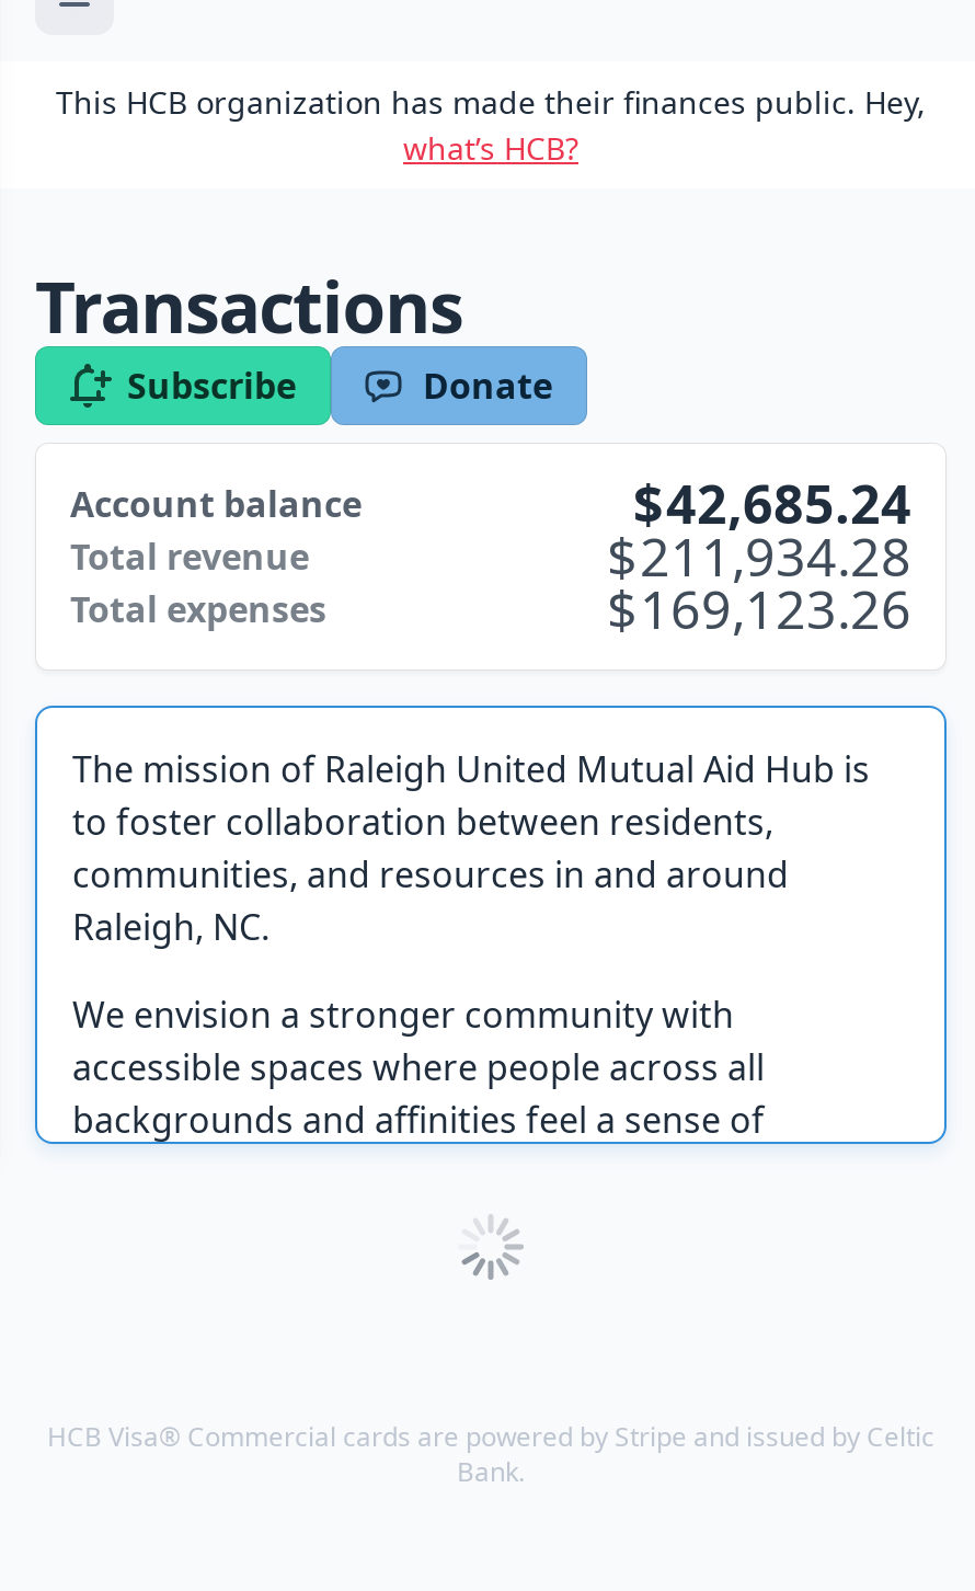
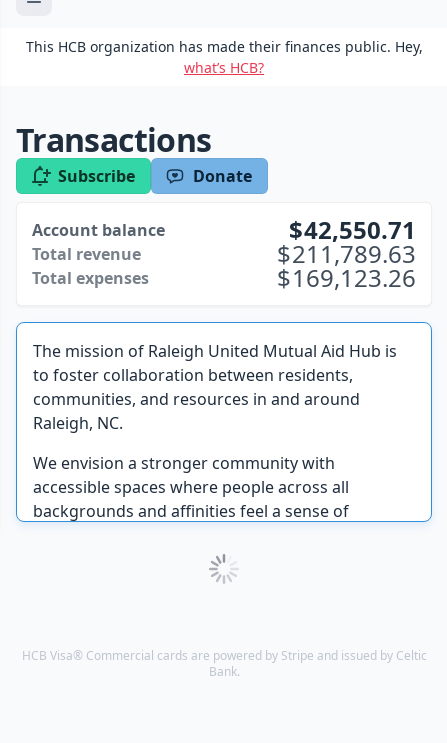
[653,467,911,539] 42,685.24 -> [298,213,416,246] 42,550.71
[627,519,911,592] 211,934.28 -> [286,237,416,270] 211,789.63

